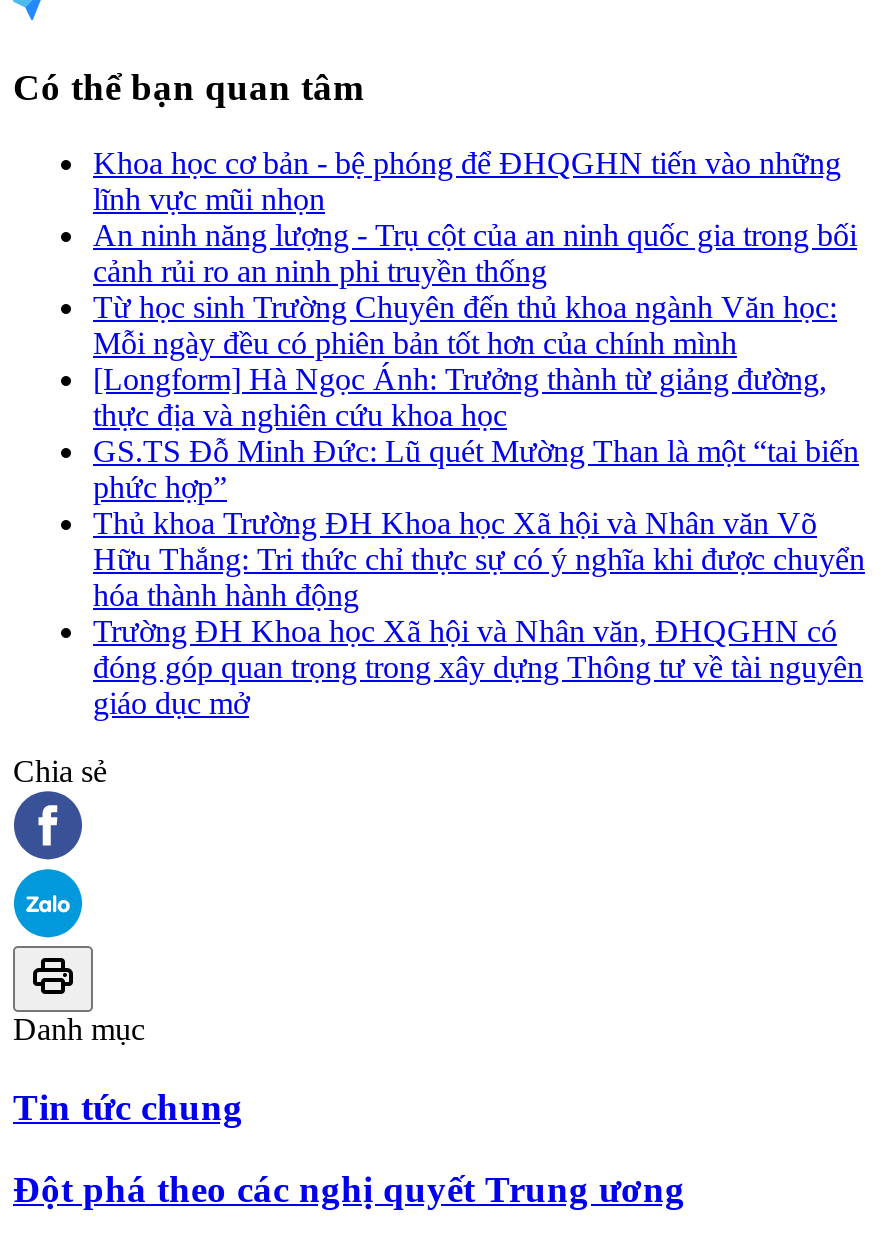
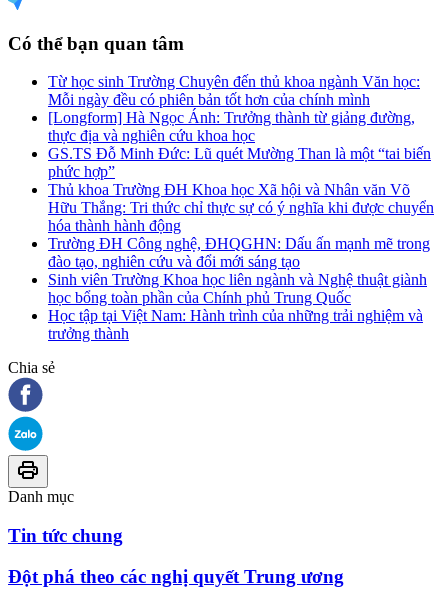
[93,146,857,288] Khoa học cơ bản - bệ phóng để ĐHQGHN tiến vào những | lĩnh vực mũi nhọn | An ninh năng lượng - Trụ cột của an ninh quốc gia trong bối | cảnh rủi ro an ninh phi truyền thống -> none
moved [93,290,865,612] -> [48,73,434,234]: Từ học sinh Trường Chuyên đến thủ khoa ngành Văn học: | Mỗi ngày đều có phiên bản tốt hơn của chính mình | [Longform] Hà Ngọc Ánh: Trưởng thành từ giảng đường, | ... | Hữu Thắng: Tri thức chỉ thực sự có ý nghĩa khi được chuyển | hóa thành hành động
[93,614,863,720] Trường ĐH Khoa học Xã hội và Nhân văn, ĐHQGHN có | đóng góp quan trọng trong xây dựng Thông tư về tài nguyên | giáo dục mở -> [48,235,430,342] Trường ĐH Công nghệ, ĐHQGHN: Dấu ấn mạnh mẽ trong | đào tạo, nghiên cứu và đổi mới sáng tạo | Sinh viên Trường Khoa học liên ngành và Nghệ thuật giành | học bổng toàn phần của Chính phủ Trung Quốc | Học tập tại Việt Nam: Hành trình của những trải nghiệm và | trưởng thành

